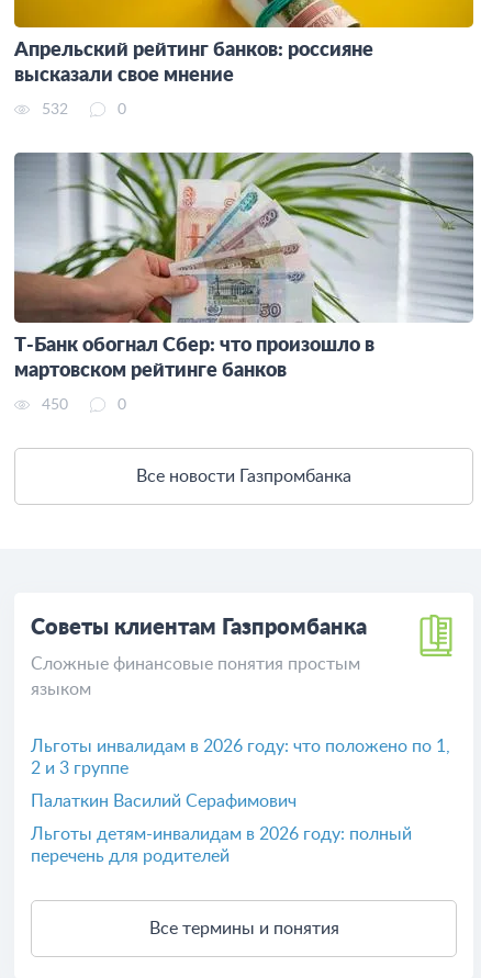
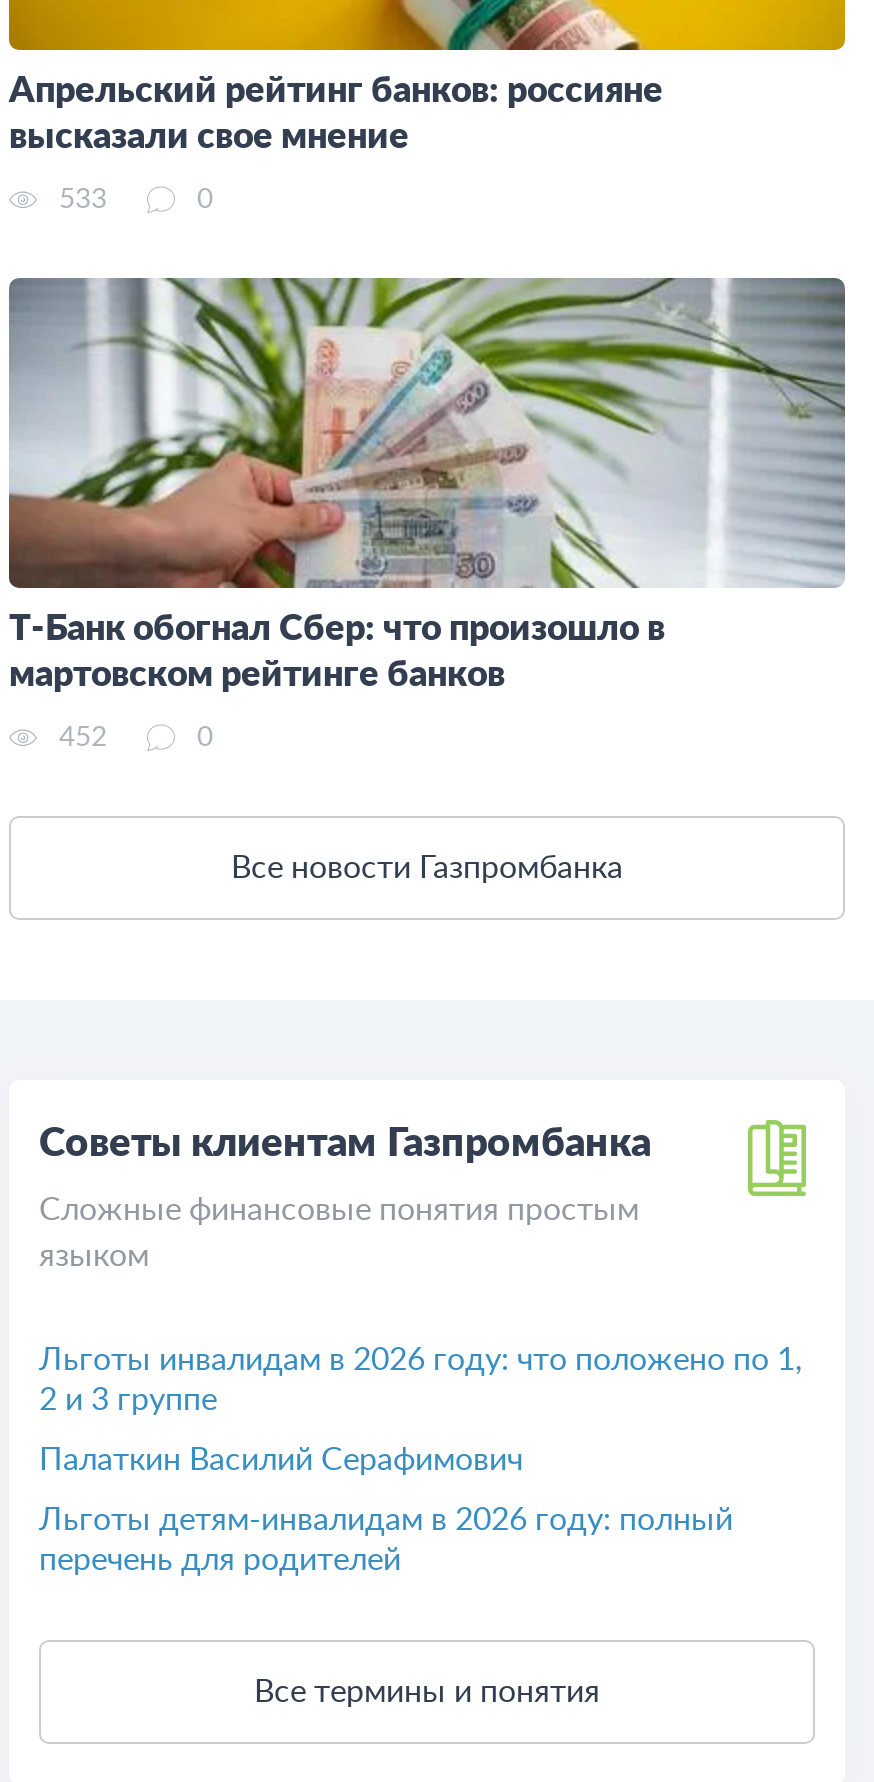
[42,102,68,117] 532 -> [59,186,107,214] 533
[42,397,68,413] 450 -> [59,724,107,752] 452

